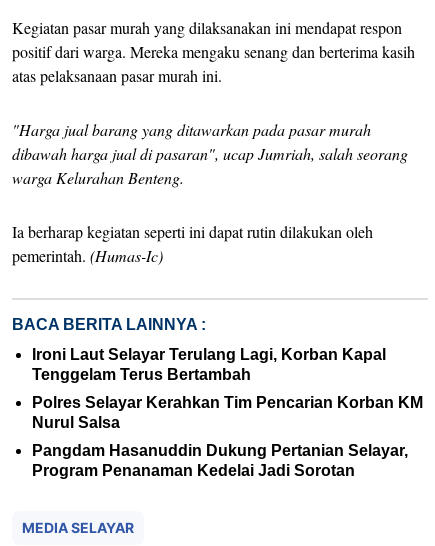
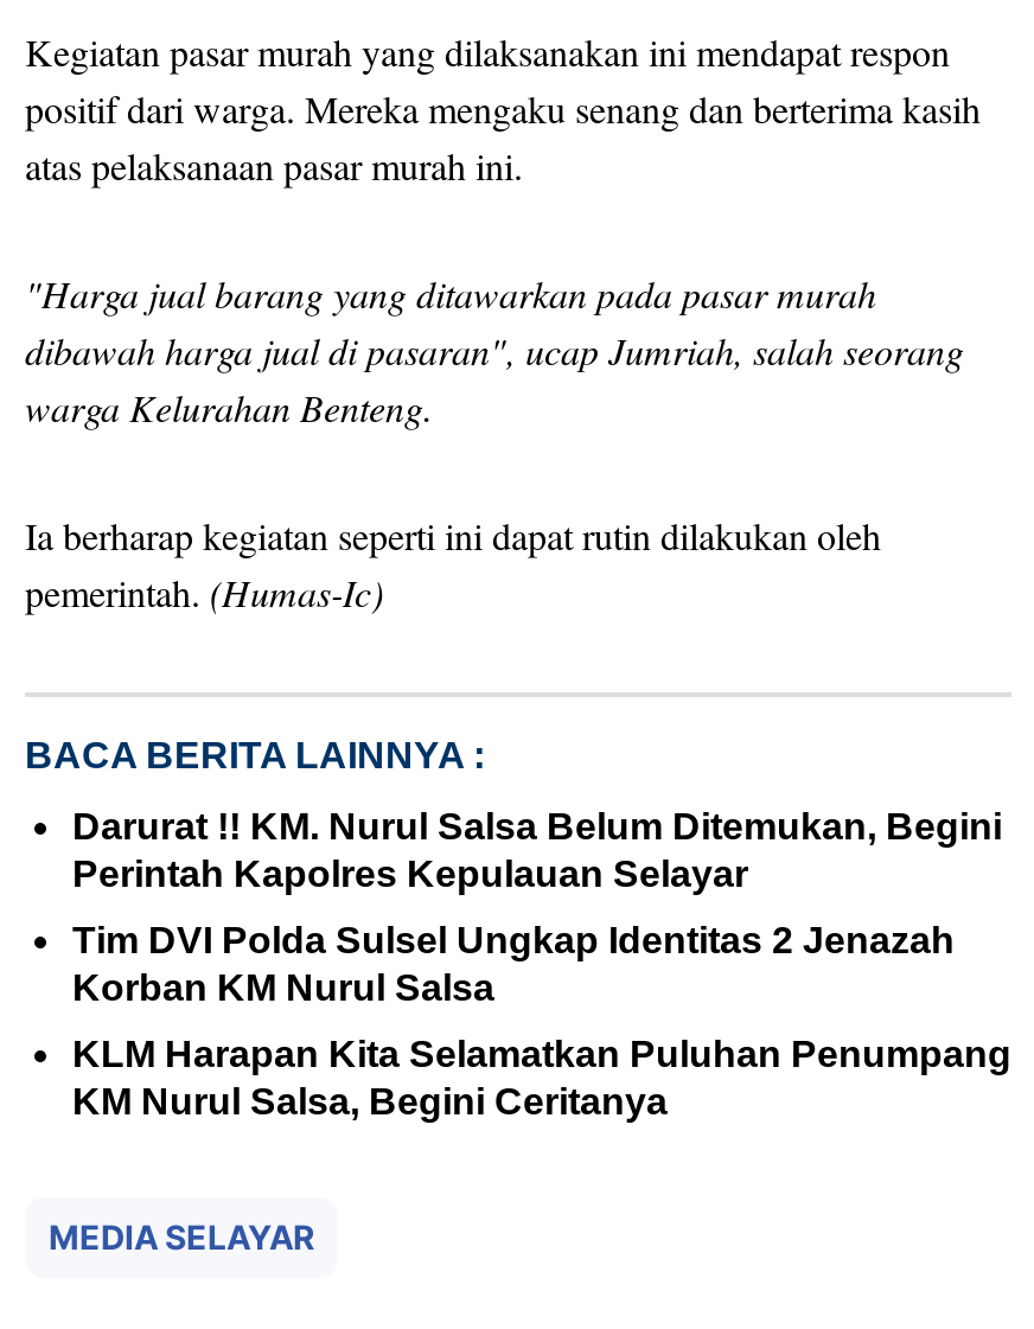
[32,346,386,383] Ironi Laut Selayar Terulang Lagi, Korban Kapal | Tenggelam Terus Bertambah -> [72,807,1002,895] Darurat !! KM. Nurul Salsa Belum Ditemukan, Begini | Perintah Kapolres Kepulauan Selayar
[32,394,423,431] Polres Selayar Kerahkan Tim Pencarian Korban KM | Nurul Salsa -> [72,921,955,1009] Tim DVI Polda Sulsel Ungkap Identitas 2 Jenazah | Korban KM Nurul Salsa
[32,442,408,479] Pangdam Hasanuddin Dukung Pertanian Selayar, | Program Penanaman Kedelai Jadi Sorotan -> [72,1035,1011,1122] KLM Harapan Kita Selamatkan Puluhan Penumpang | KM Nurul Salsa, Begini Ceritanya

